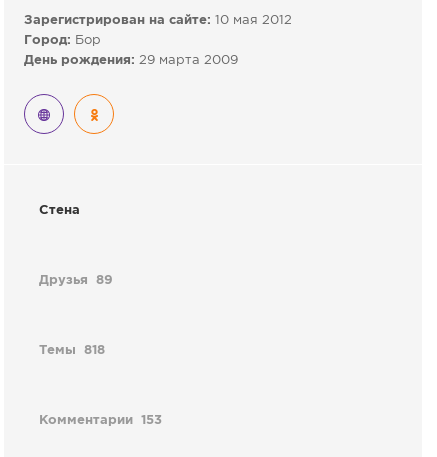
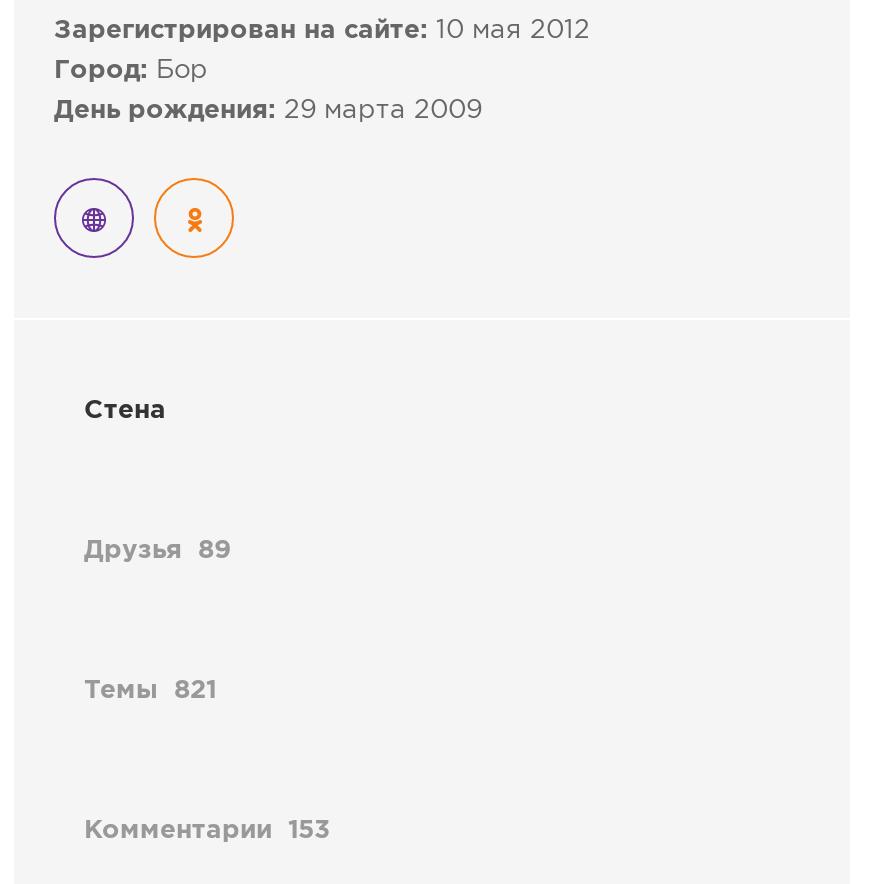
[39,345,105,356] Темы 818 -> [84,680,216,702] Темы 821

